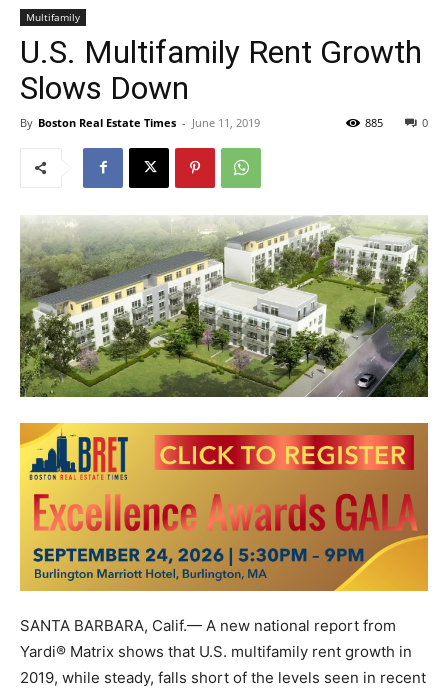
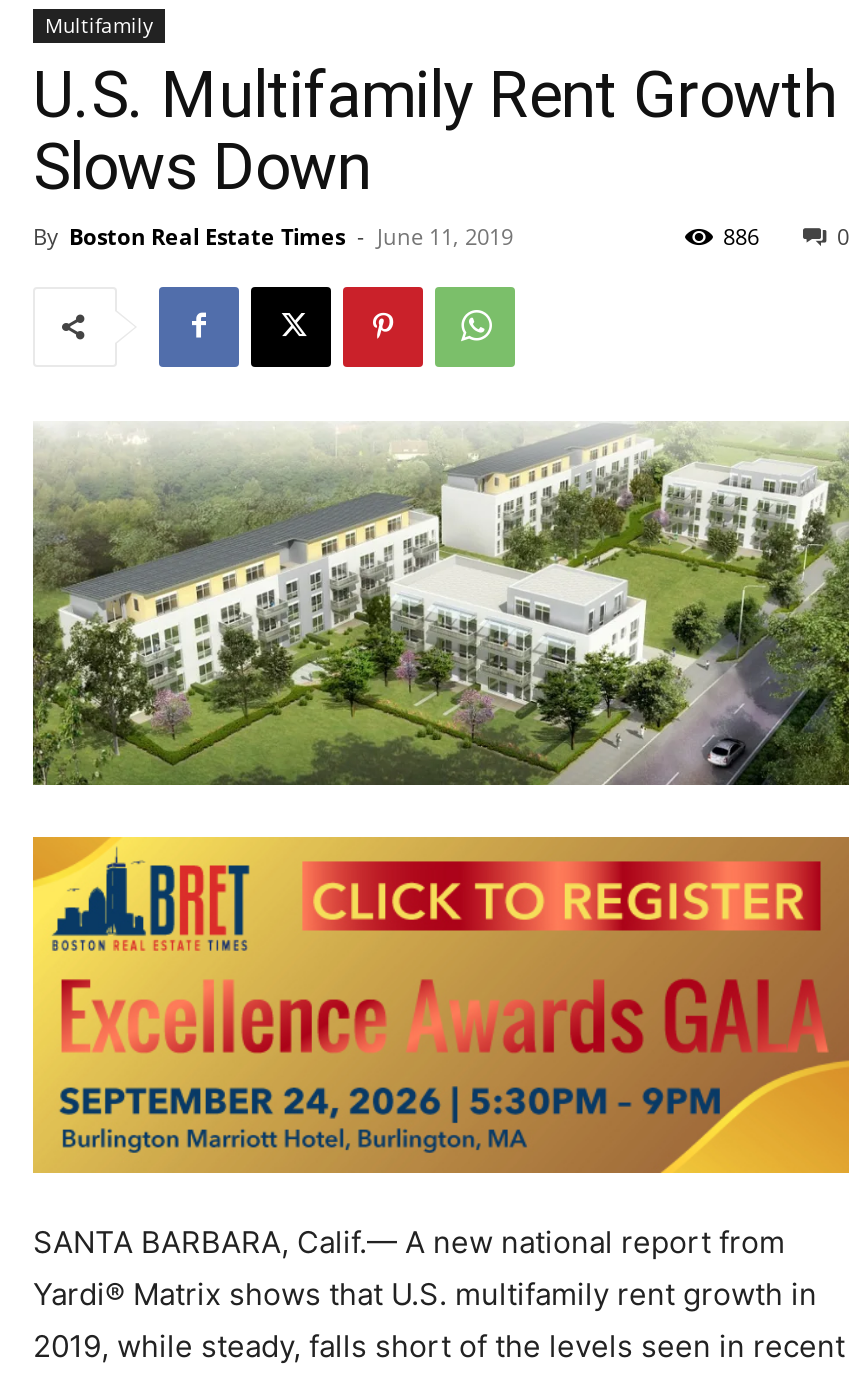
[365,115,383,130] 885 -> [723,220,759,250] 886

